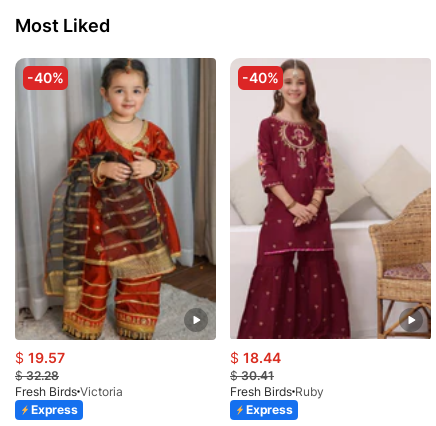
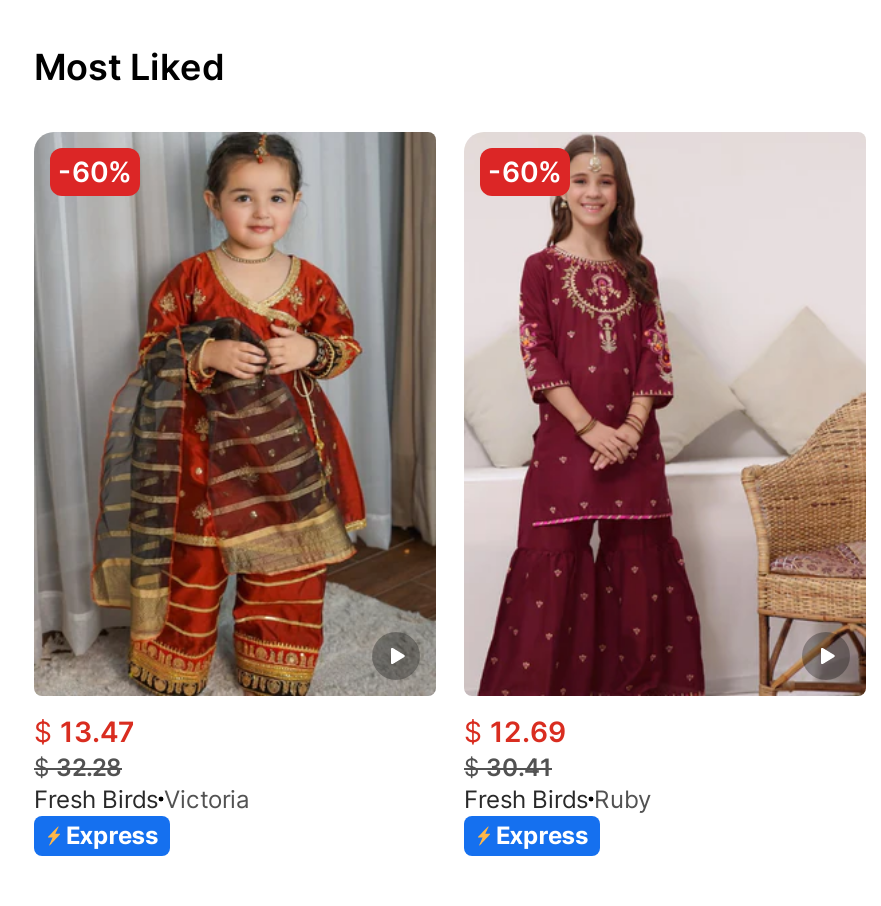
[27,69,64,86] -40% -> [58,155,132,189] -60%
[242,69,279,86] -40% -> [488,155,562,189] -60%
[15,349,65,366] $ 19.57 -> [34,714,134,748] $ 13.47
[230,349,281,366] $ 18.44 -> [464,714,566,748] $ 12.69

